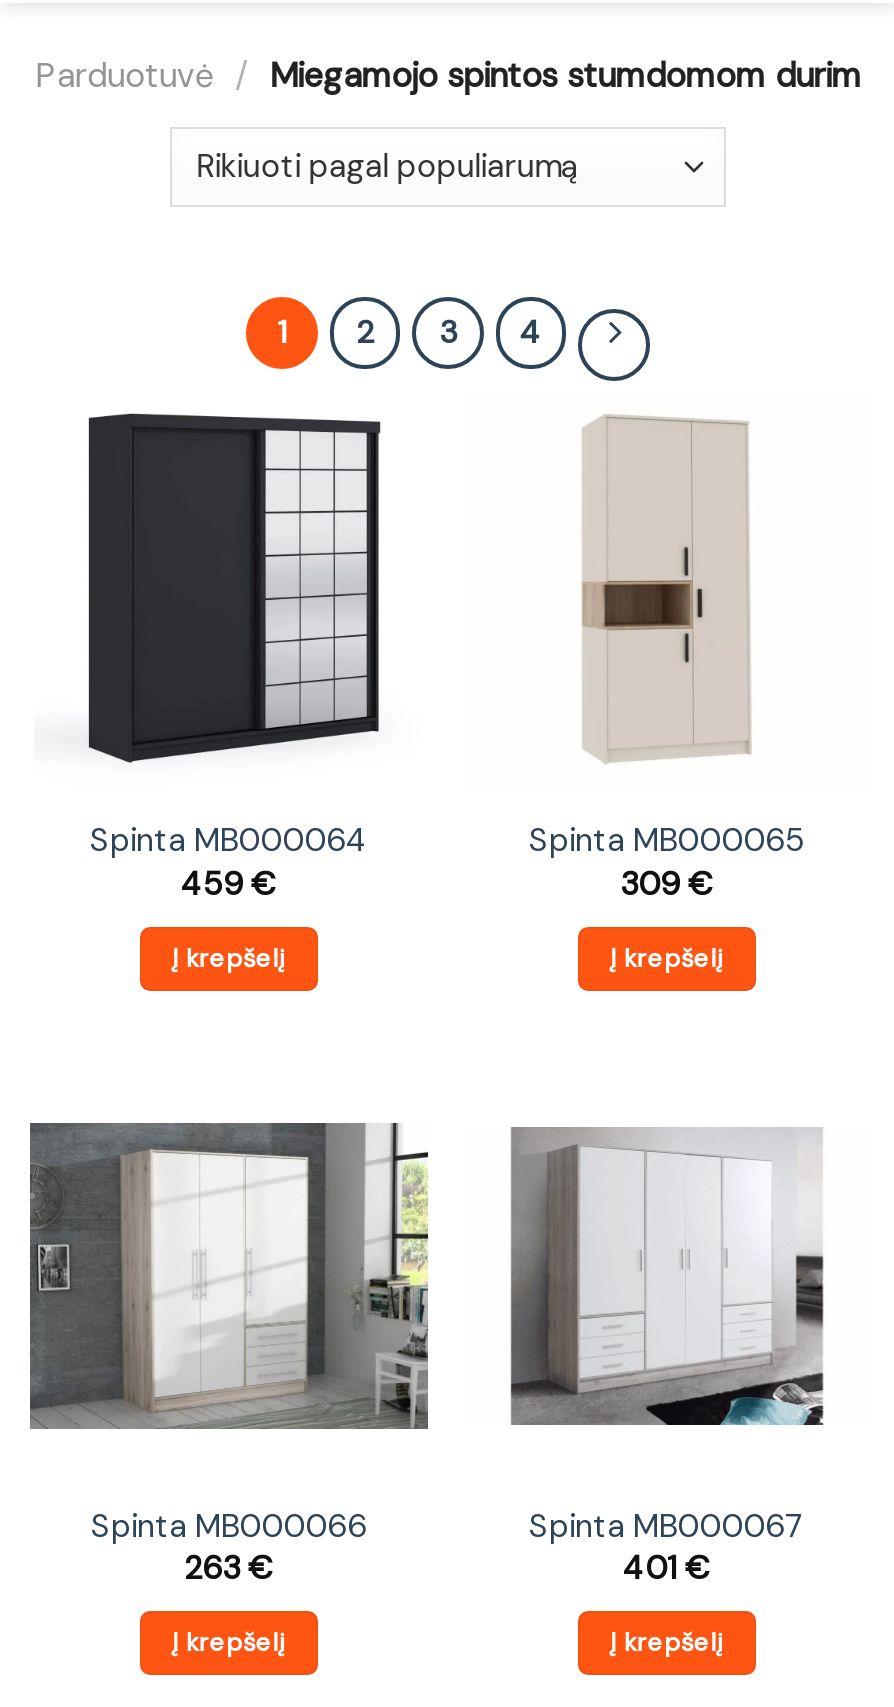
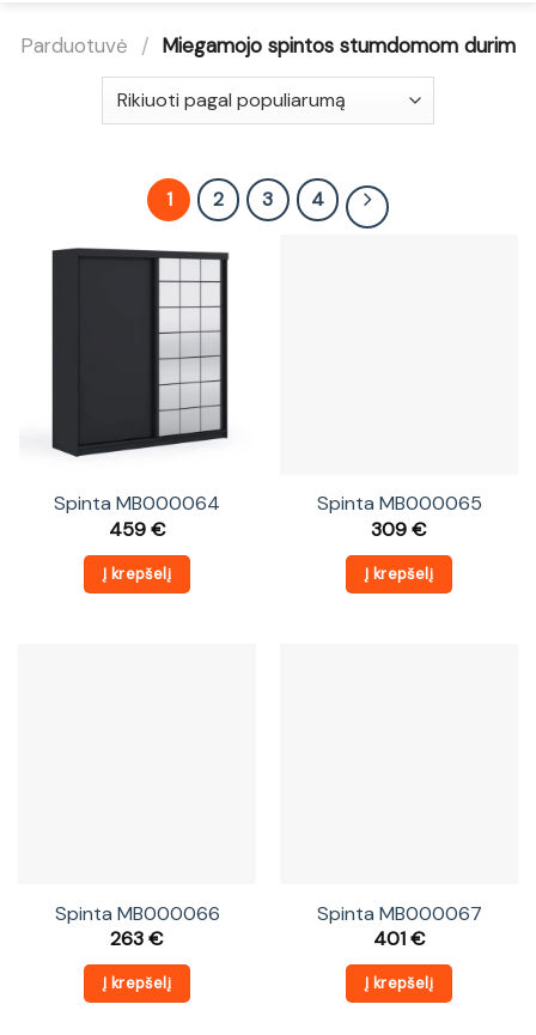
[580,415,752,763] [image] -> none
[28,1121,430,1431] [image] -> none
[508,1127,826,1427] [image] -> none

